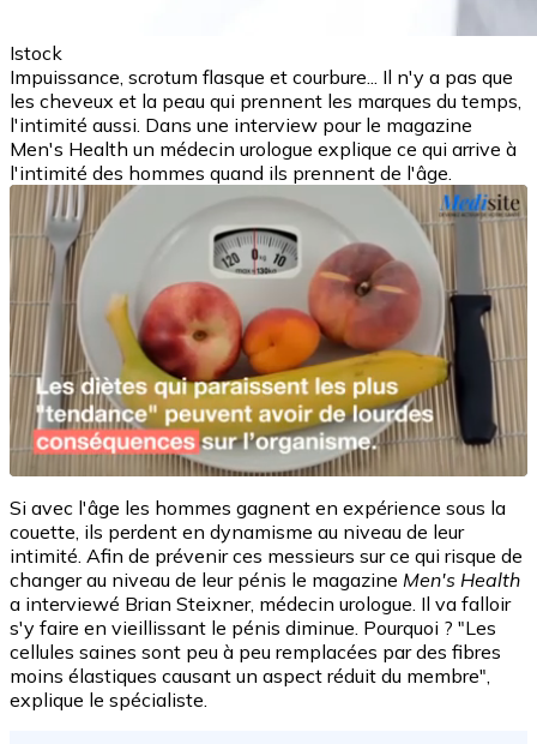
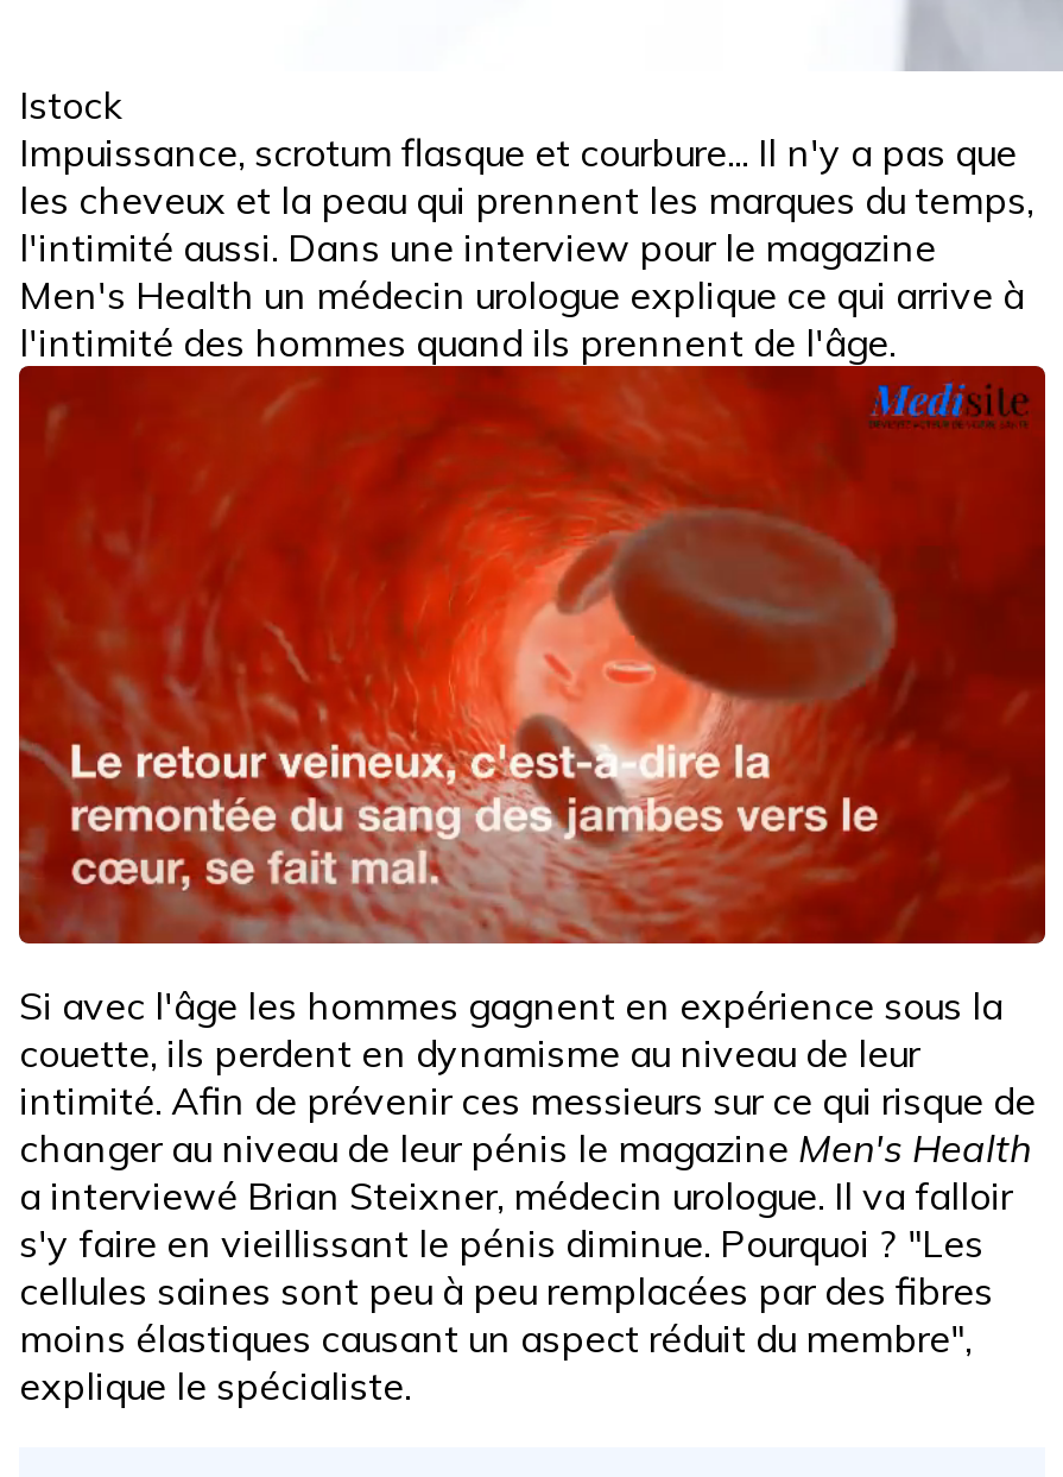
[8,184,529,478] [image] -> [17,364,1048,946] [image]

